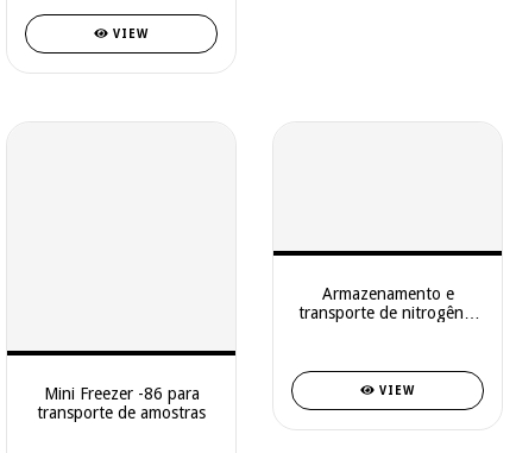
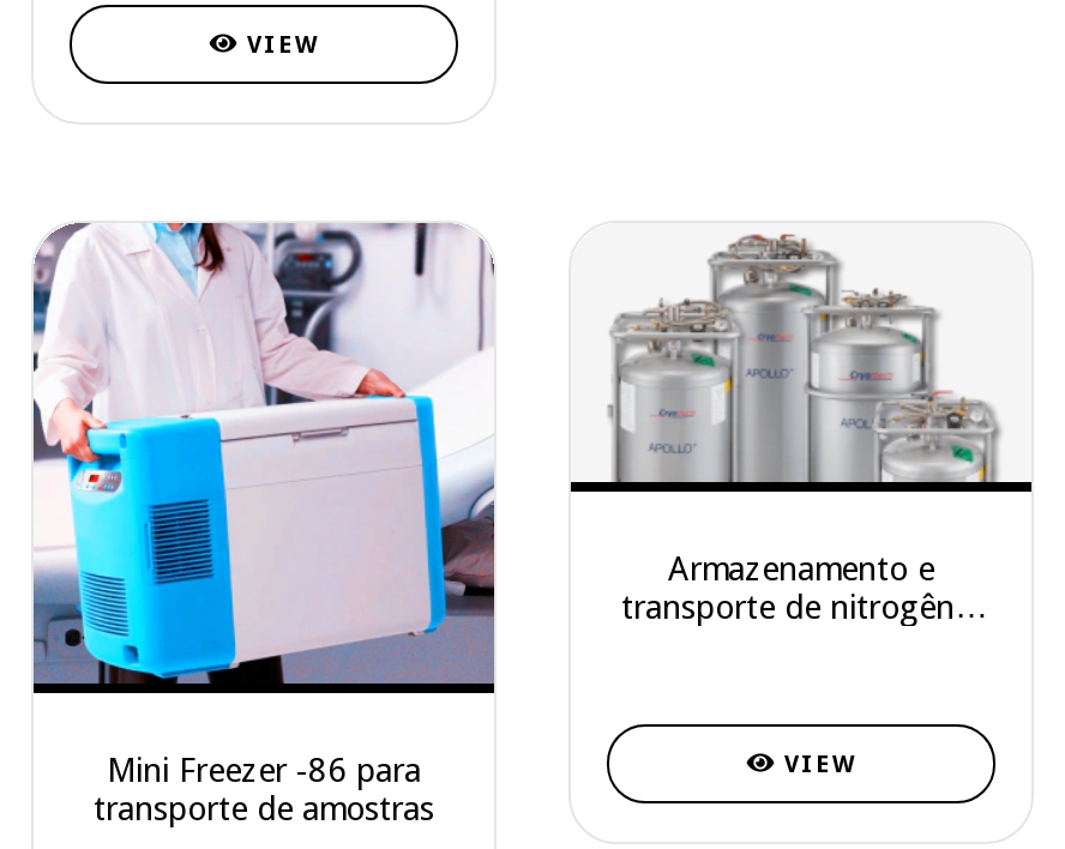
none -> [31,221,497,686] [image]
none -> [607,233,1000,484] [image]

